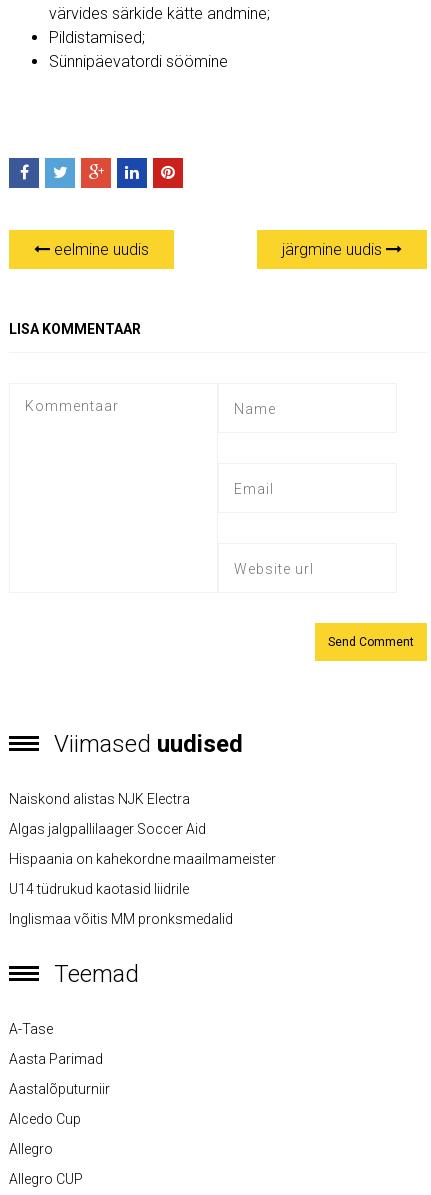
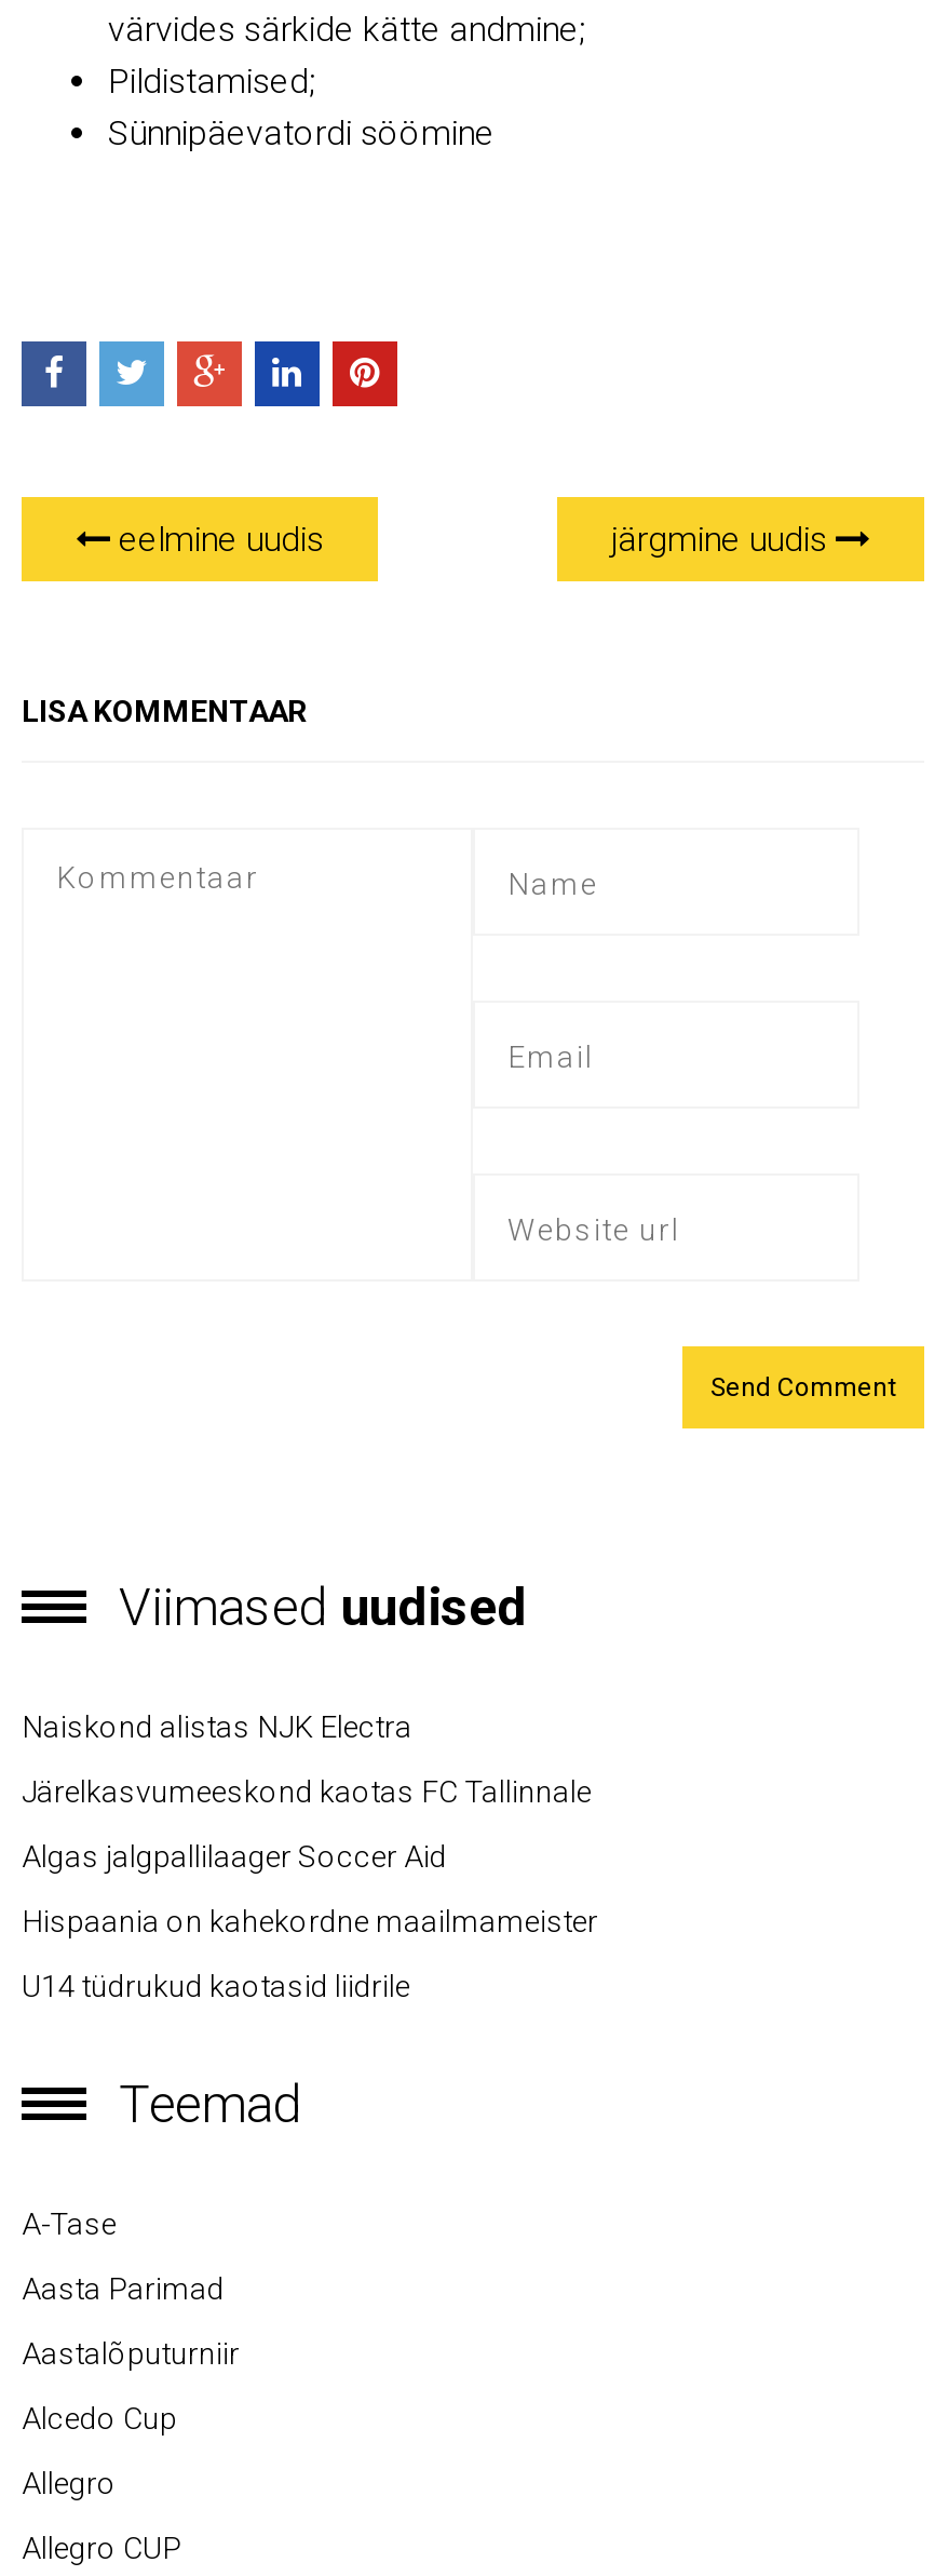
none -> [22,1774,592,1809] Järelkasvumeeskond kaotas FC Tallinnale
moved [9,821,276,897] -> [22,1839,598,2004]: Algas jalgpallilaager Soccer Aid | Hispaania on kahekordne maailmameister | U14 tüdrukud kaotasid liidrile
[9,911,233,927] Inglismaa võitis MM pronksmedalid -> none

